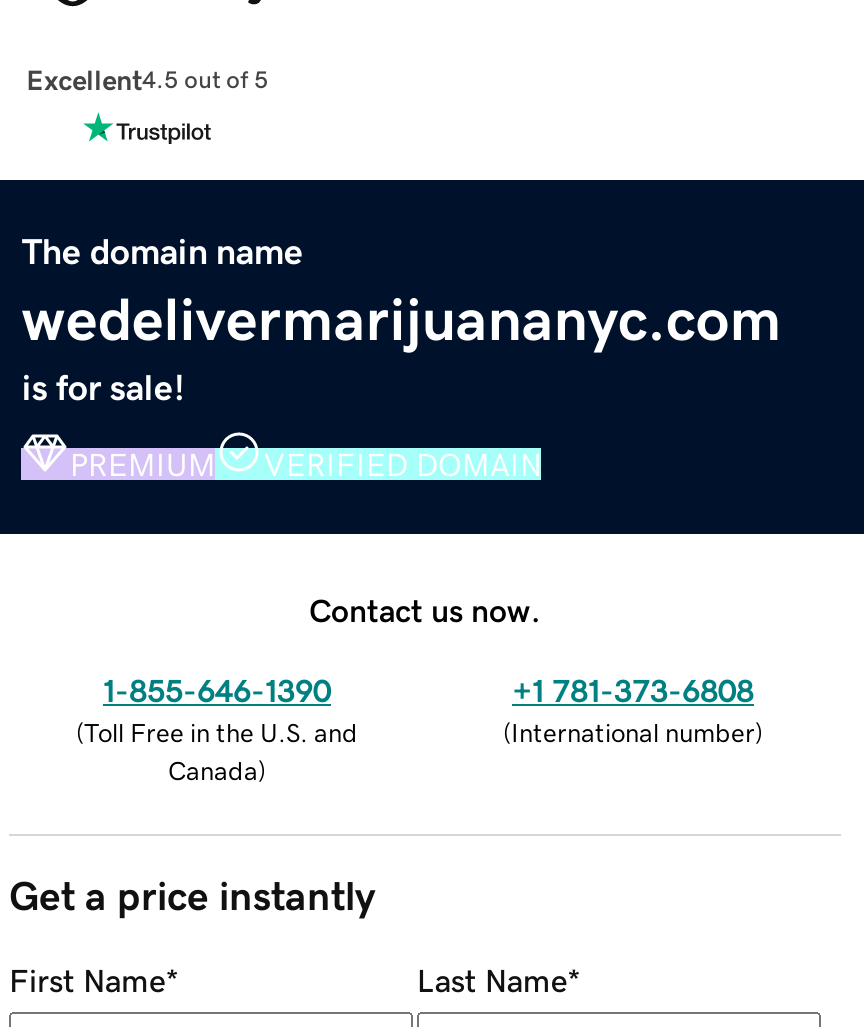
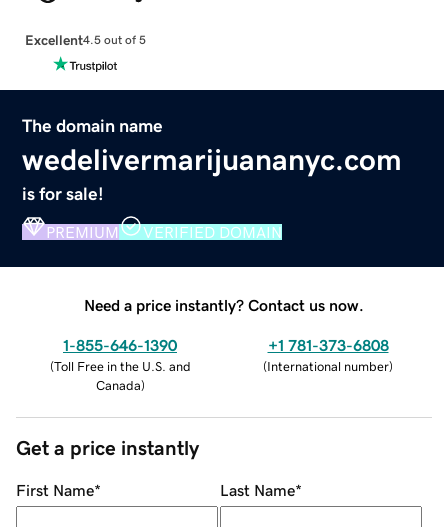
[309,593,541,625] Contact us now. -> [84,297,364,313] Need a price instantly? Contact us now.

